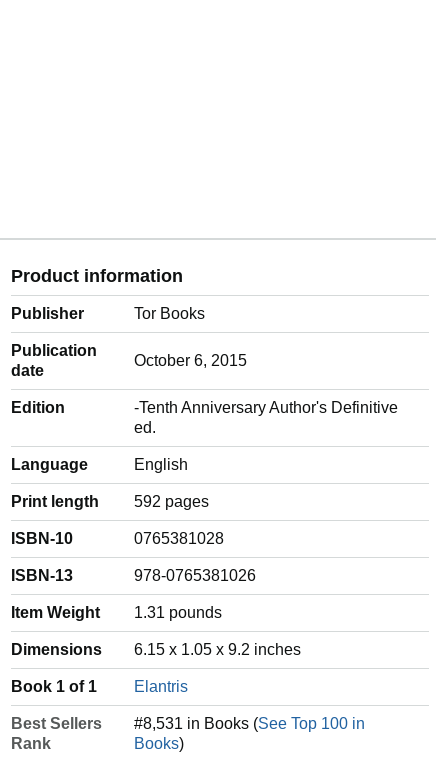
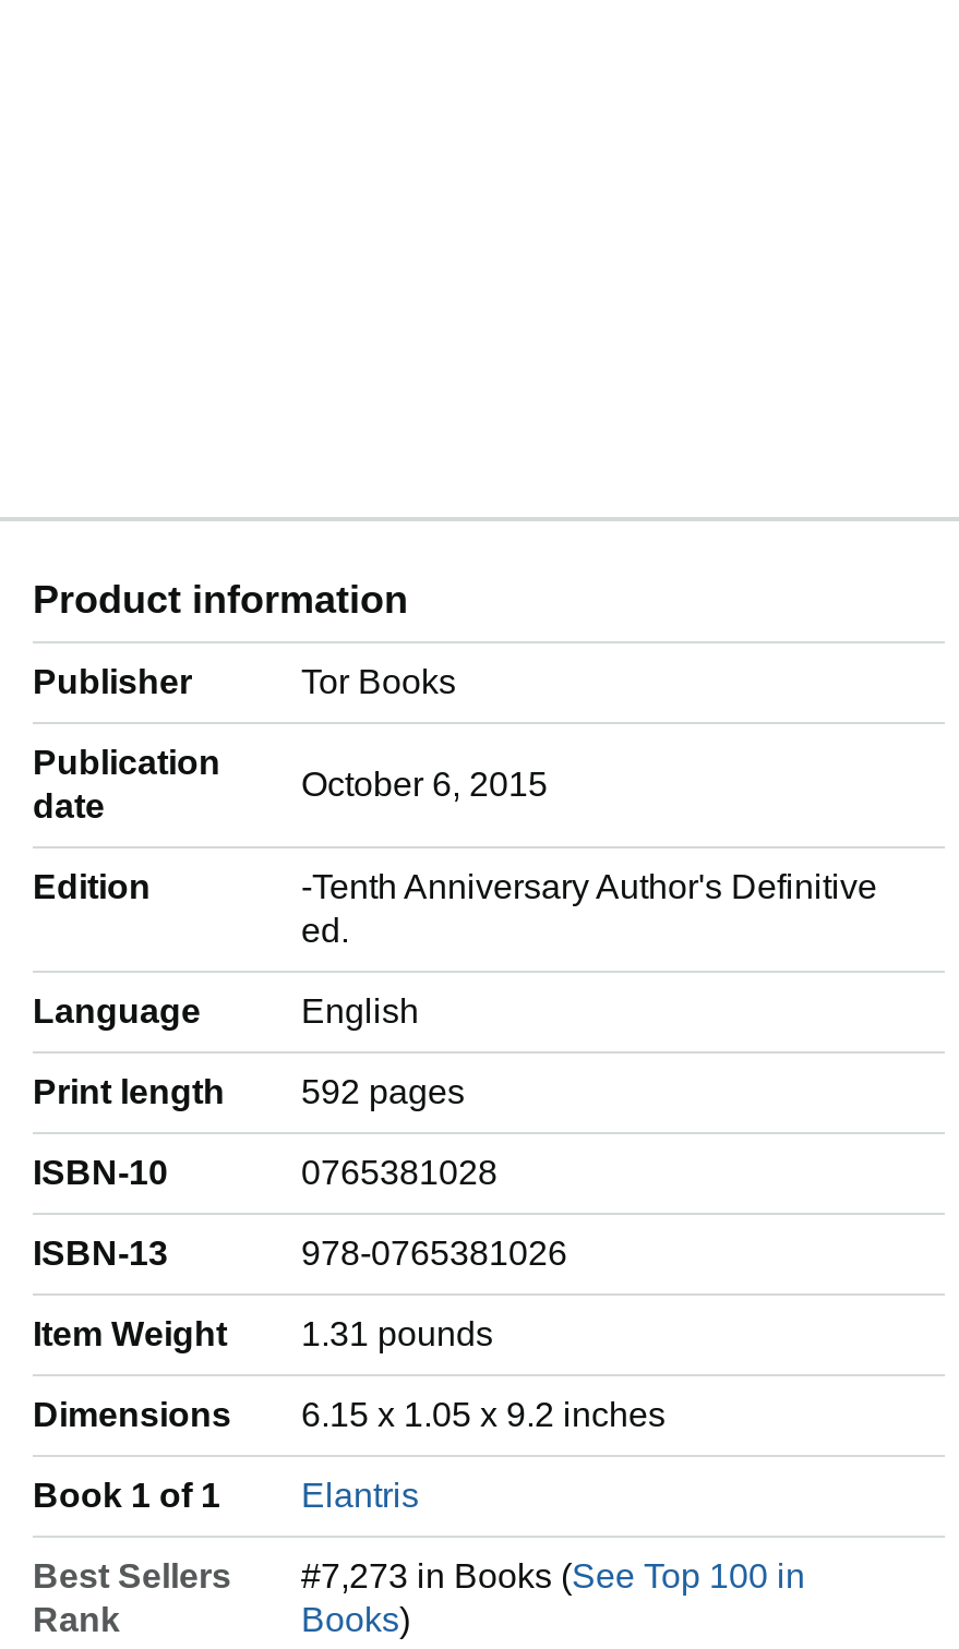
[134,715,365,732] #8,531 in Books (See Top 100 in -> [301,1558,805,1595] #7,273 in Books (See Top 100 in

